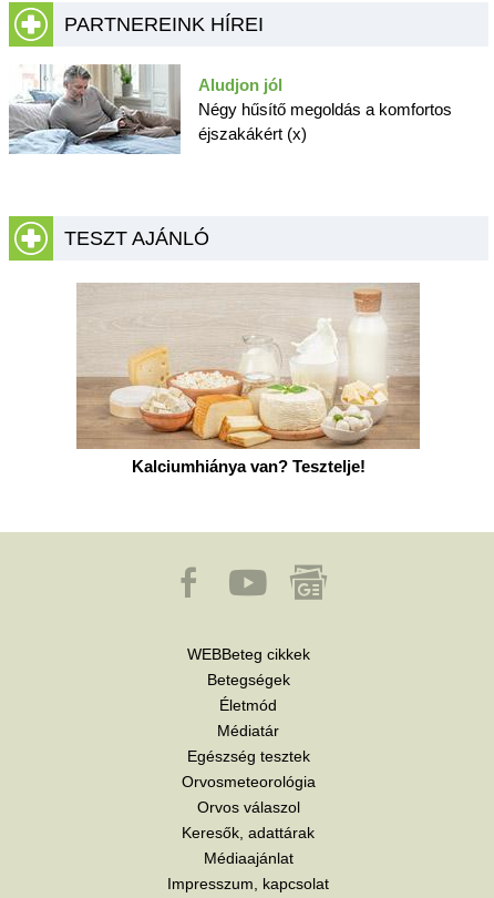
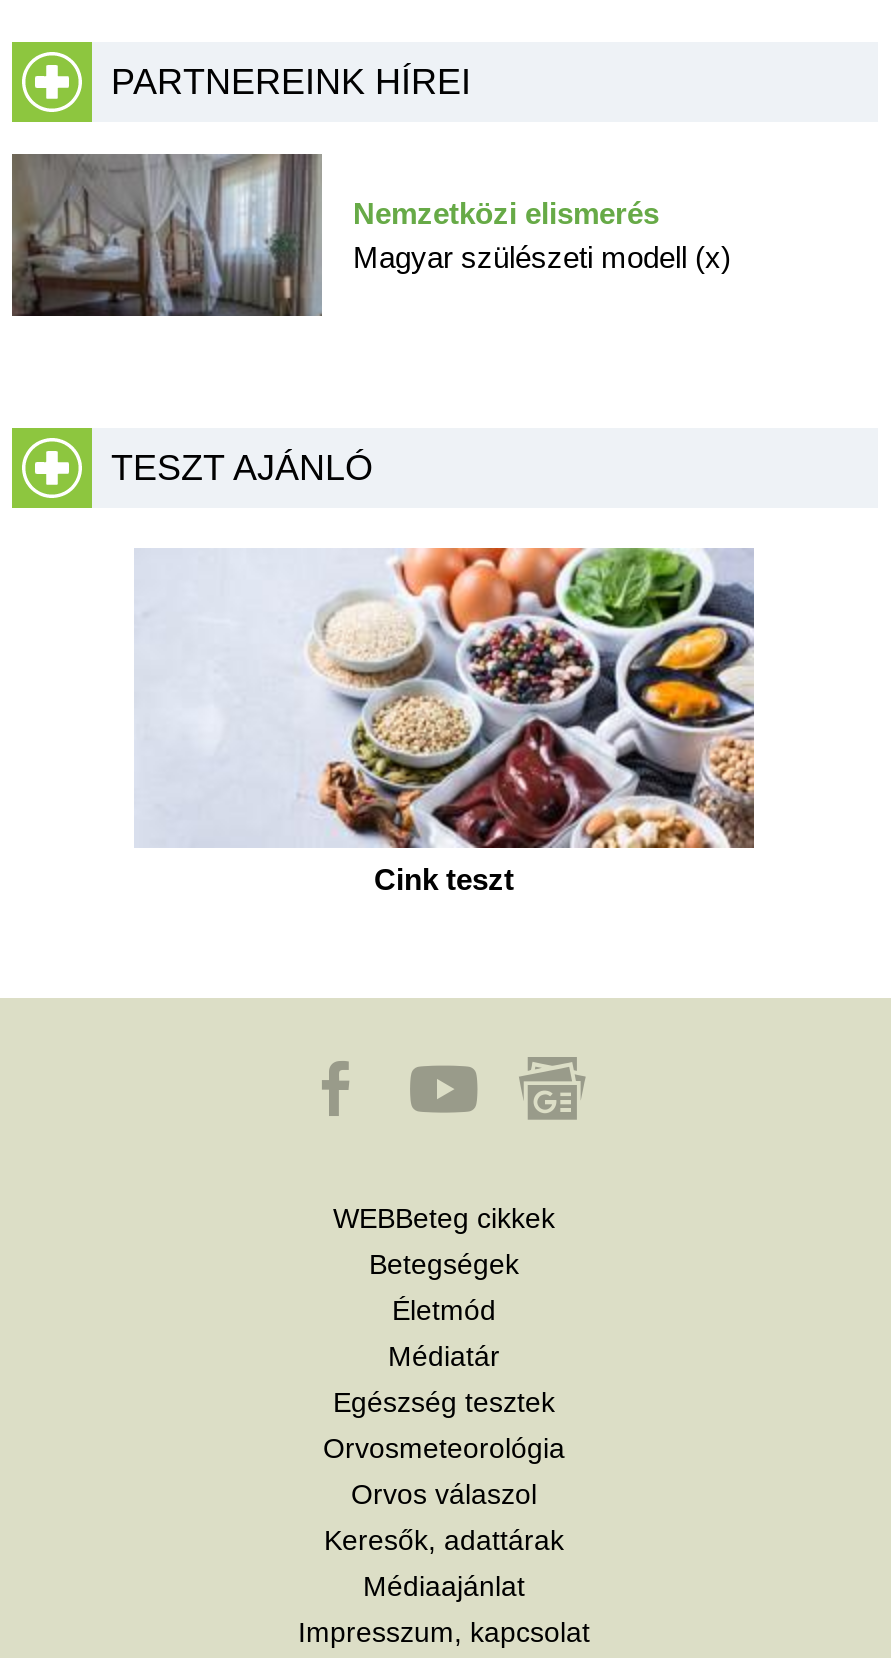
[8,64,451,155] [image] | Aludjon jól | Négy hűsítő megoldás a komfortos | éjszakákért (x) -> [10,152,731,318] [image] | Nemzetközi elismerés | Magyar szülészeti modell (x)
[75,283,421,476] [image] | Kalciumhiánya van? Tesztelje! -> [134,546,756,896] [image] | Cink teszt

